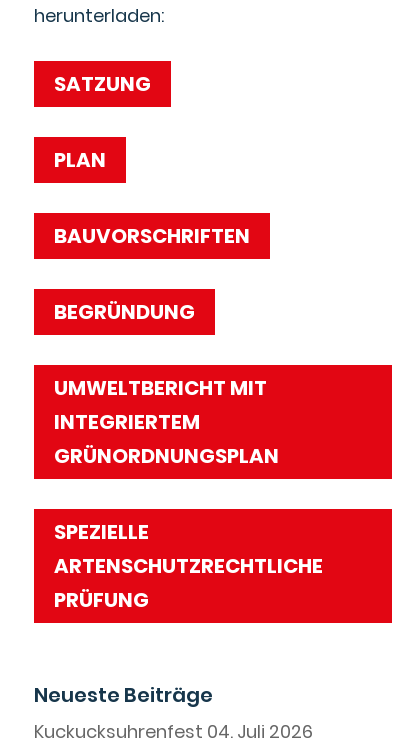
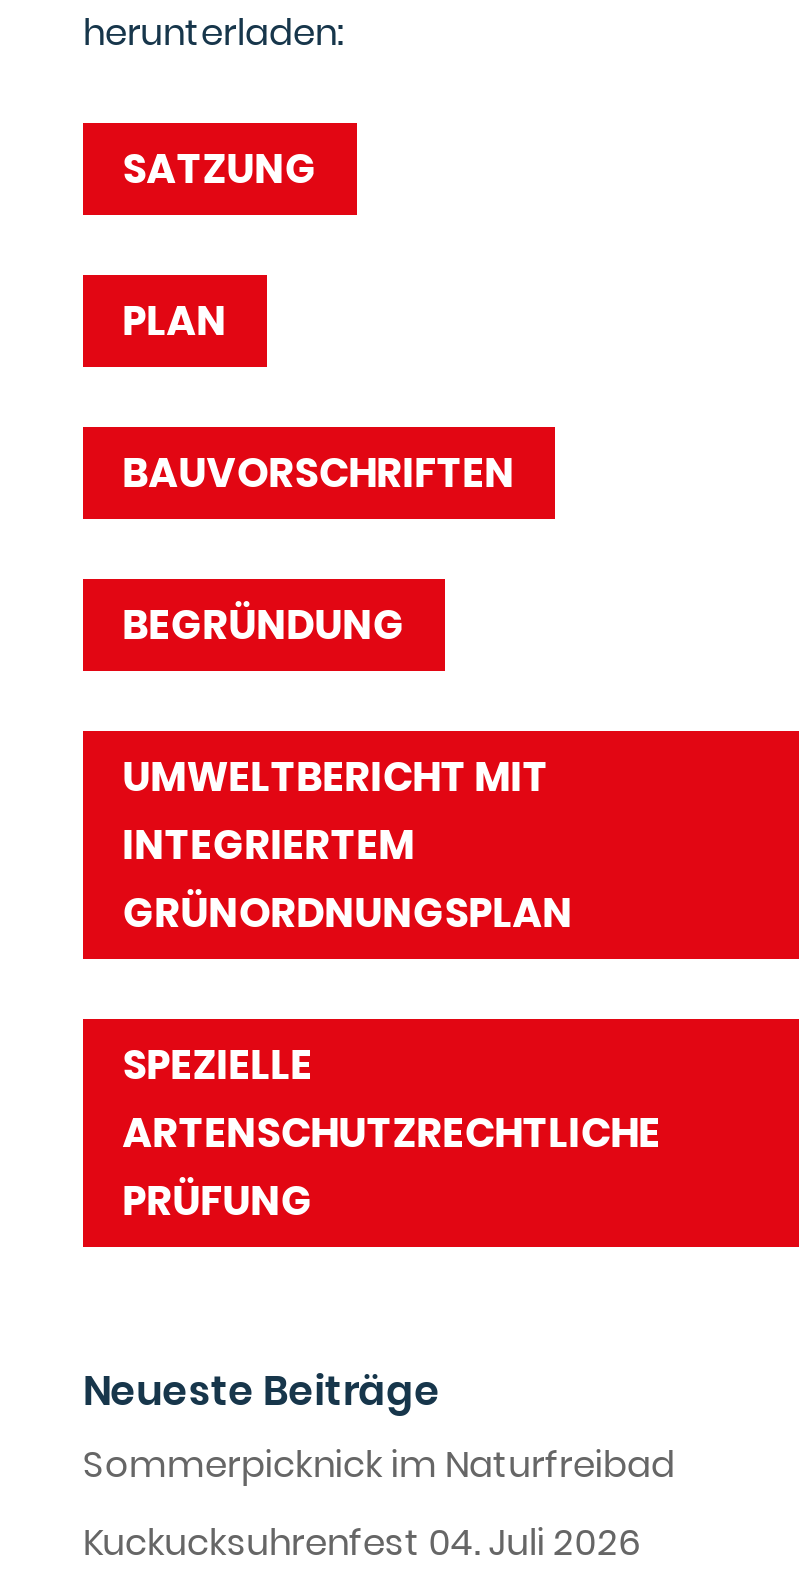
none -> [83,1438,675,1488] Sommerpicknick im Naturfreibad

